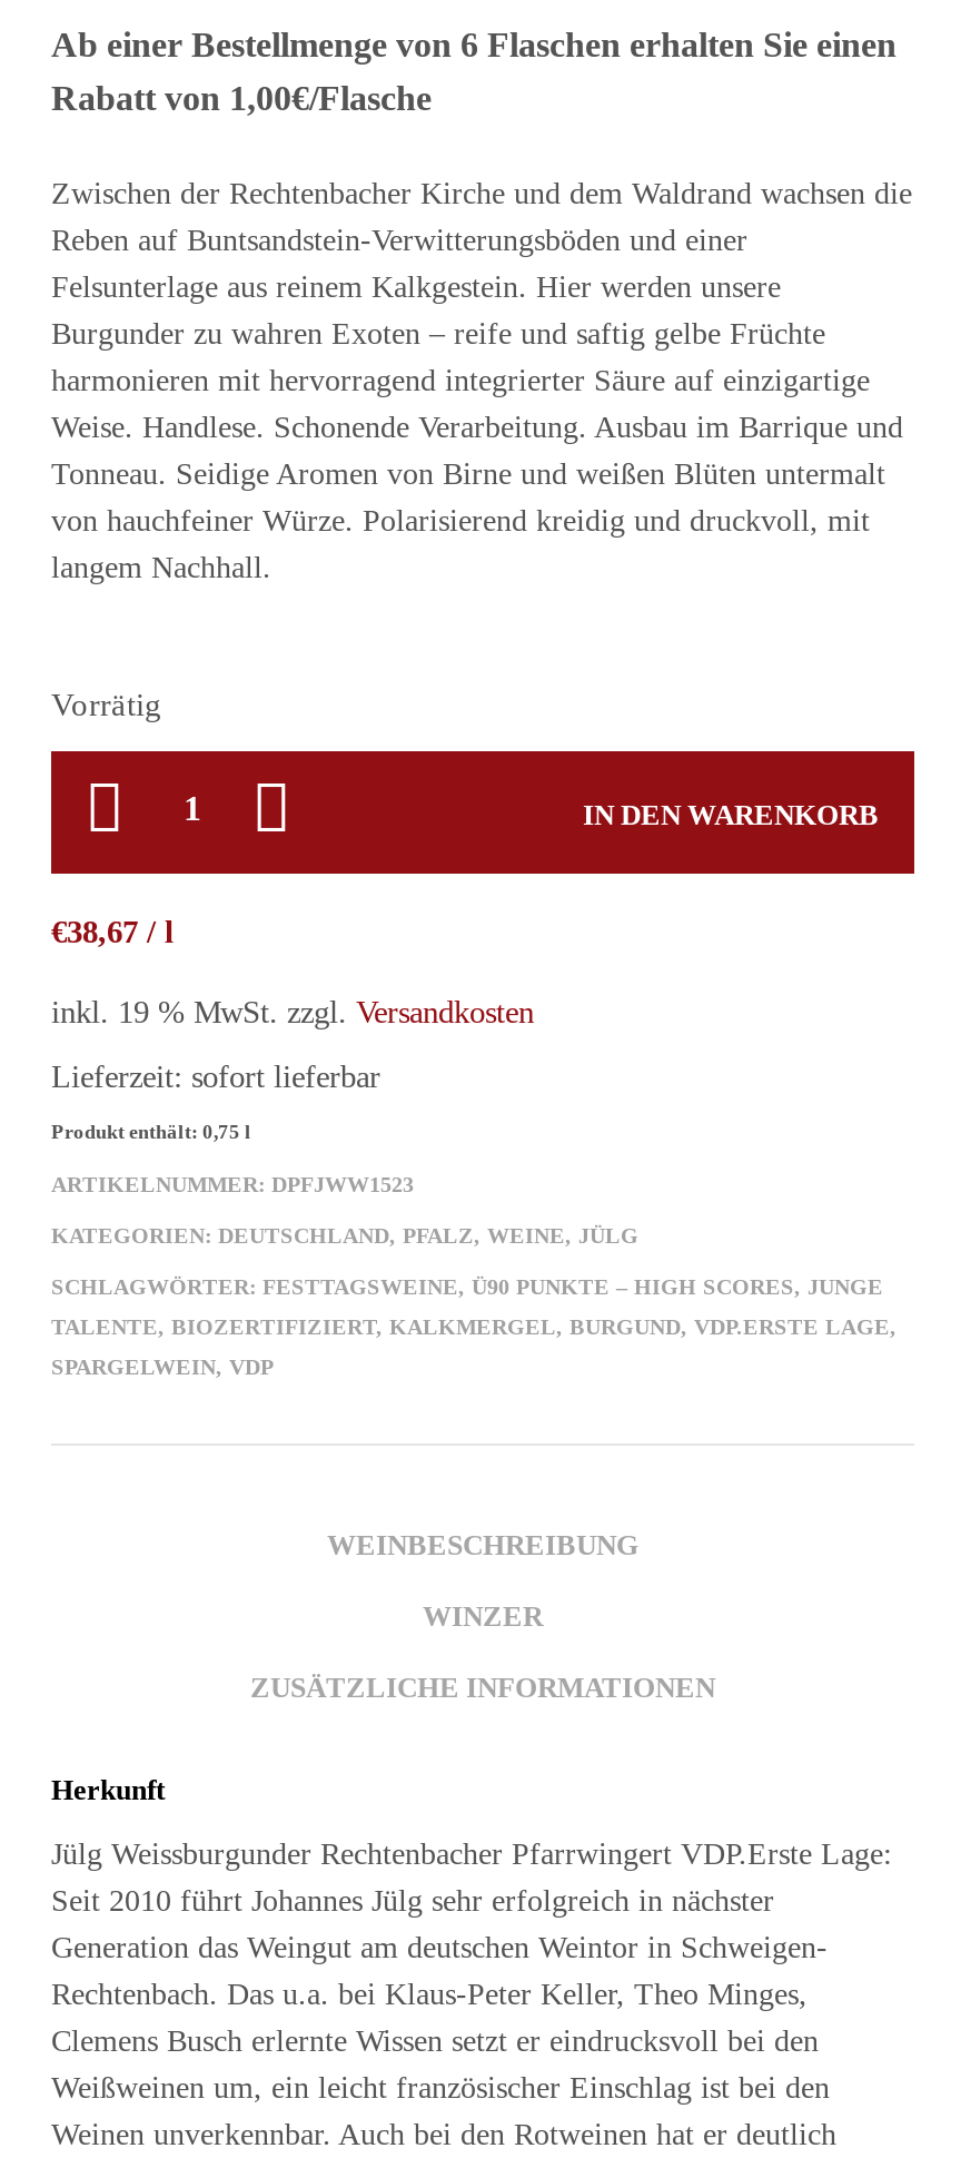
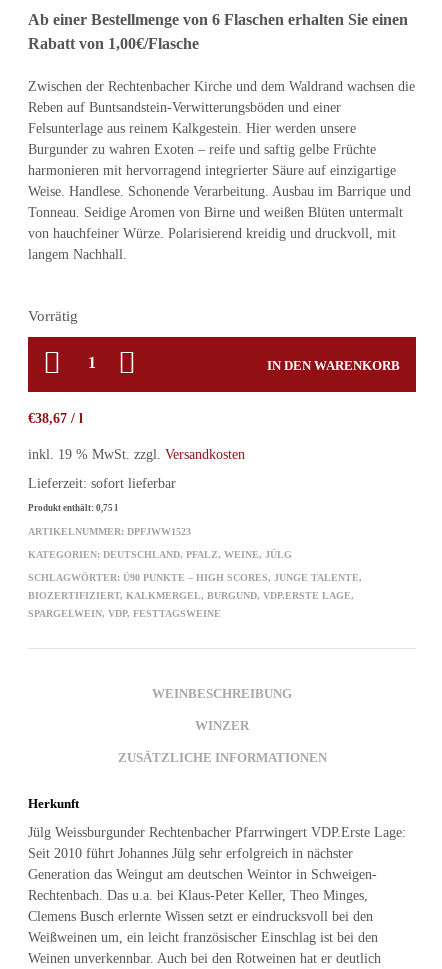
[51,1274,883,1299] SCHLAGWÖRTER: FESTTAGSWEINE, Ü90 PUNKTE – HIGH SCORES, JUNGE -> [28,572,362,583] SCHLAGWÖRTER: Ü90 PUNKTE – HIGH SCORES, JUNGE TALENTE,
[51,1314,896,1339] TALENTE, BIOZERTIFIZIERT, KALKMERGEL, BURGUND, VDP.ERSTE LAGE, -> [28,590,354,601] BIOZERTIFIZIERT, KALKMERGEL, BURGUND, VDP.ERSTE LAGE,
[51,1354,274,1379] SPARGELWEIN, VDP -> [28,608,221,619] SPARGELWEIN, VDP, FESTTAGSWEINE

